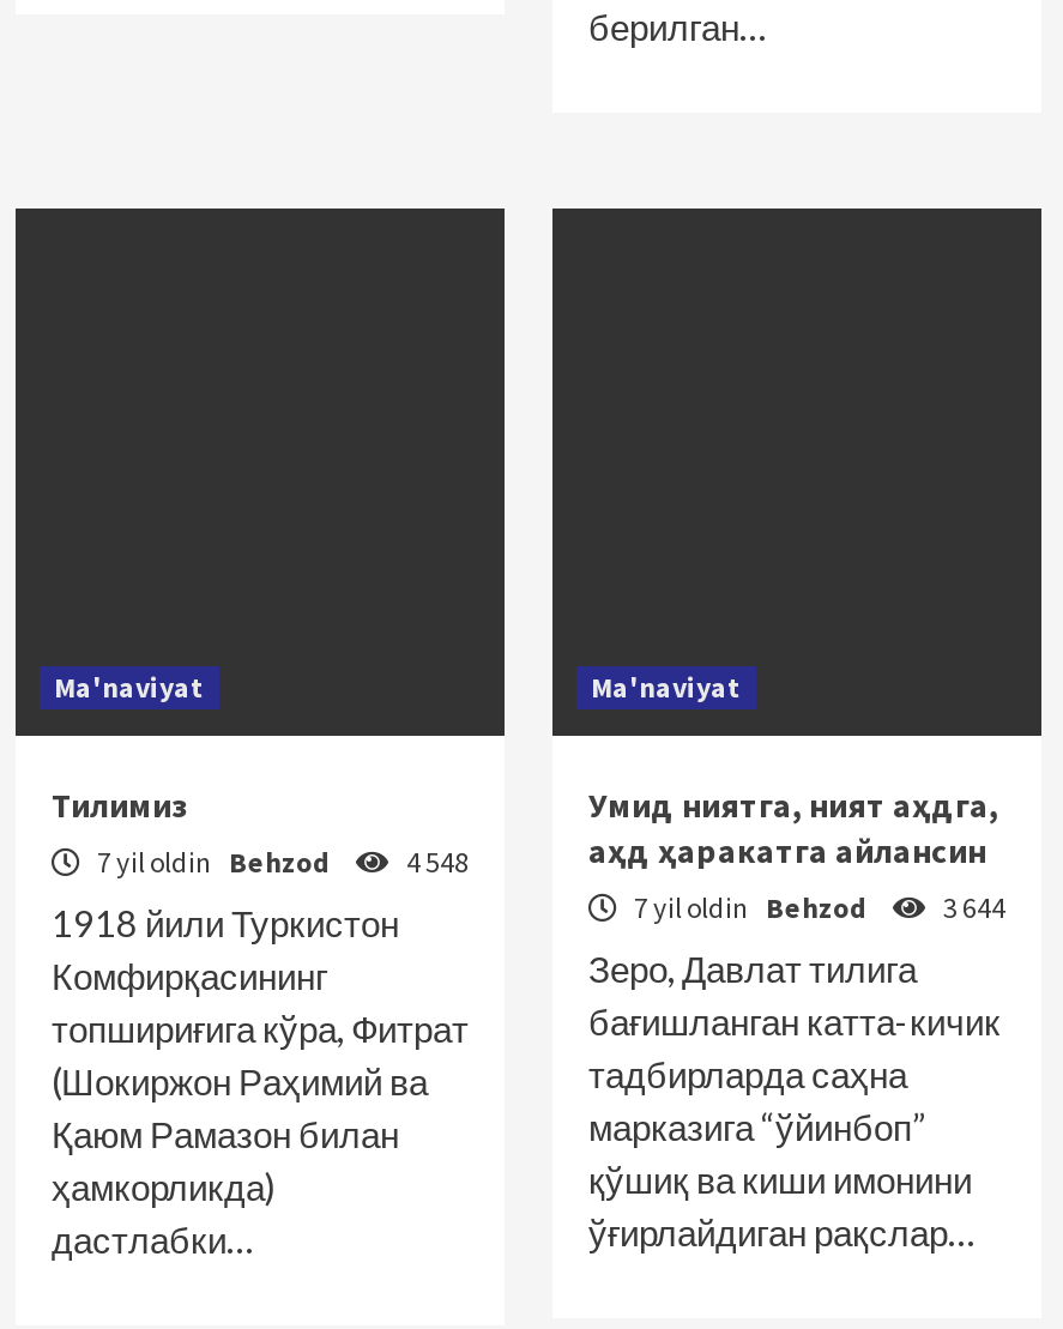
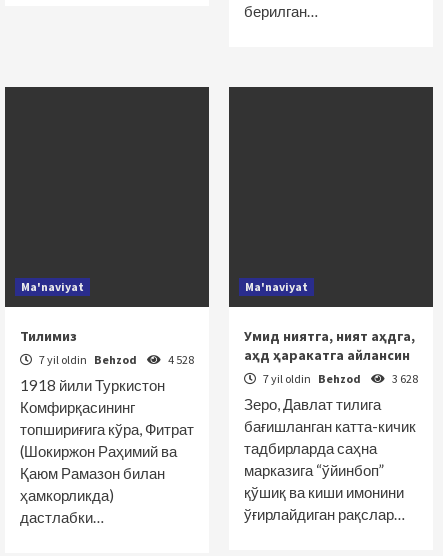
[92,844,469,880] 7 yil oldin Behzod 4 548 -> [37,352,194,367] 7 yil oldin Behzod 4 528
[629,889,1005,925] 7 yil oldin Behzod 3 644 -> [261,371,418,386] 7 yil oldin Behzod 3 628

